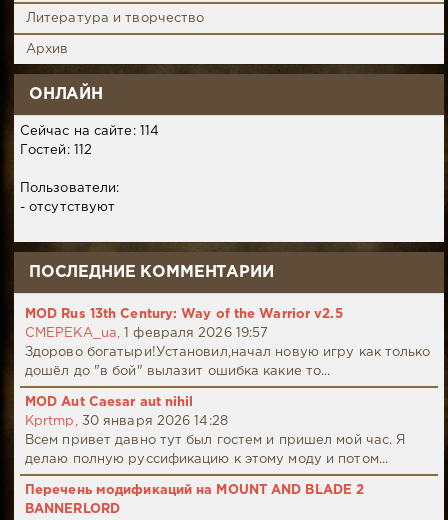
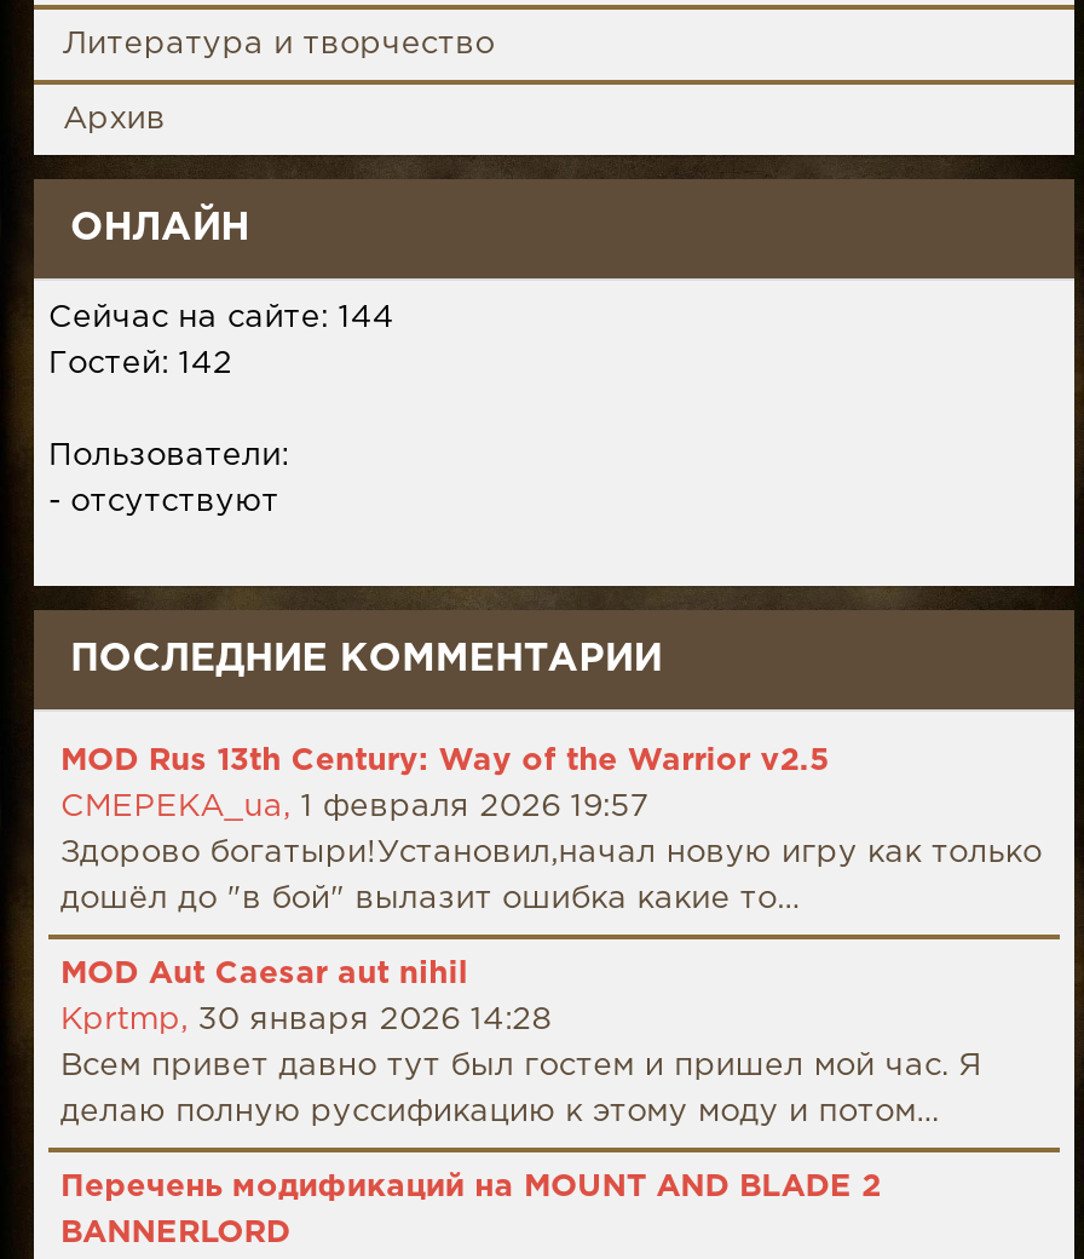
[20,126,159,137] Сейчас на сайте: 114 -> [48,306,394,332] Сейчас на сайте: 144
[20,145,92,156] Гостей: 112 -> [48,352,233,378] Гостей: 142

